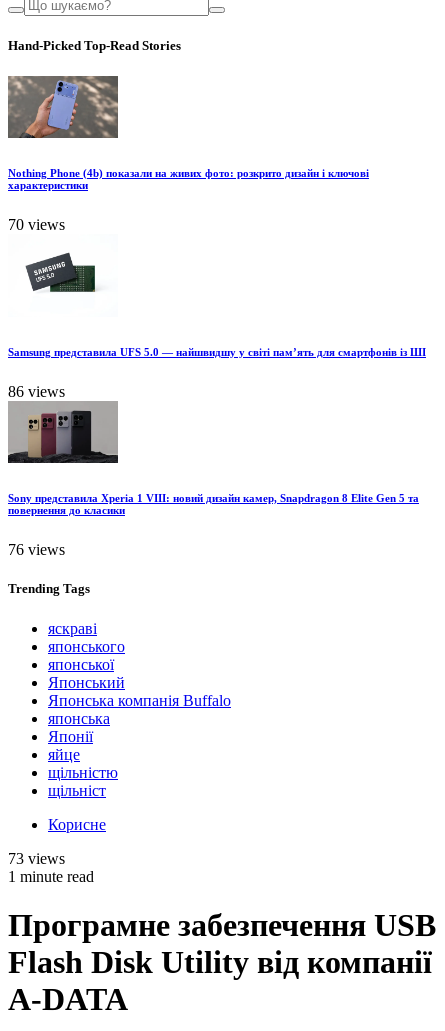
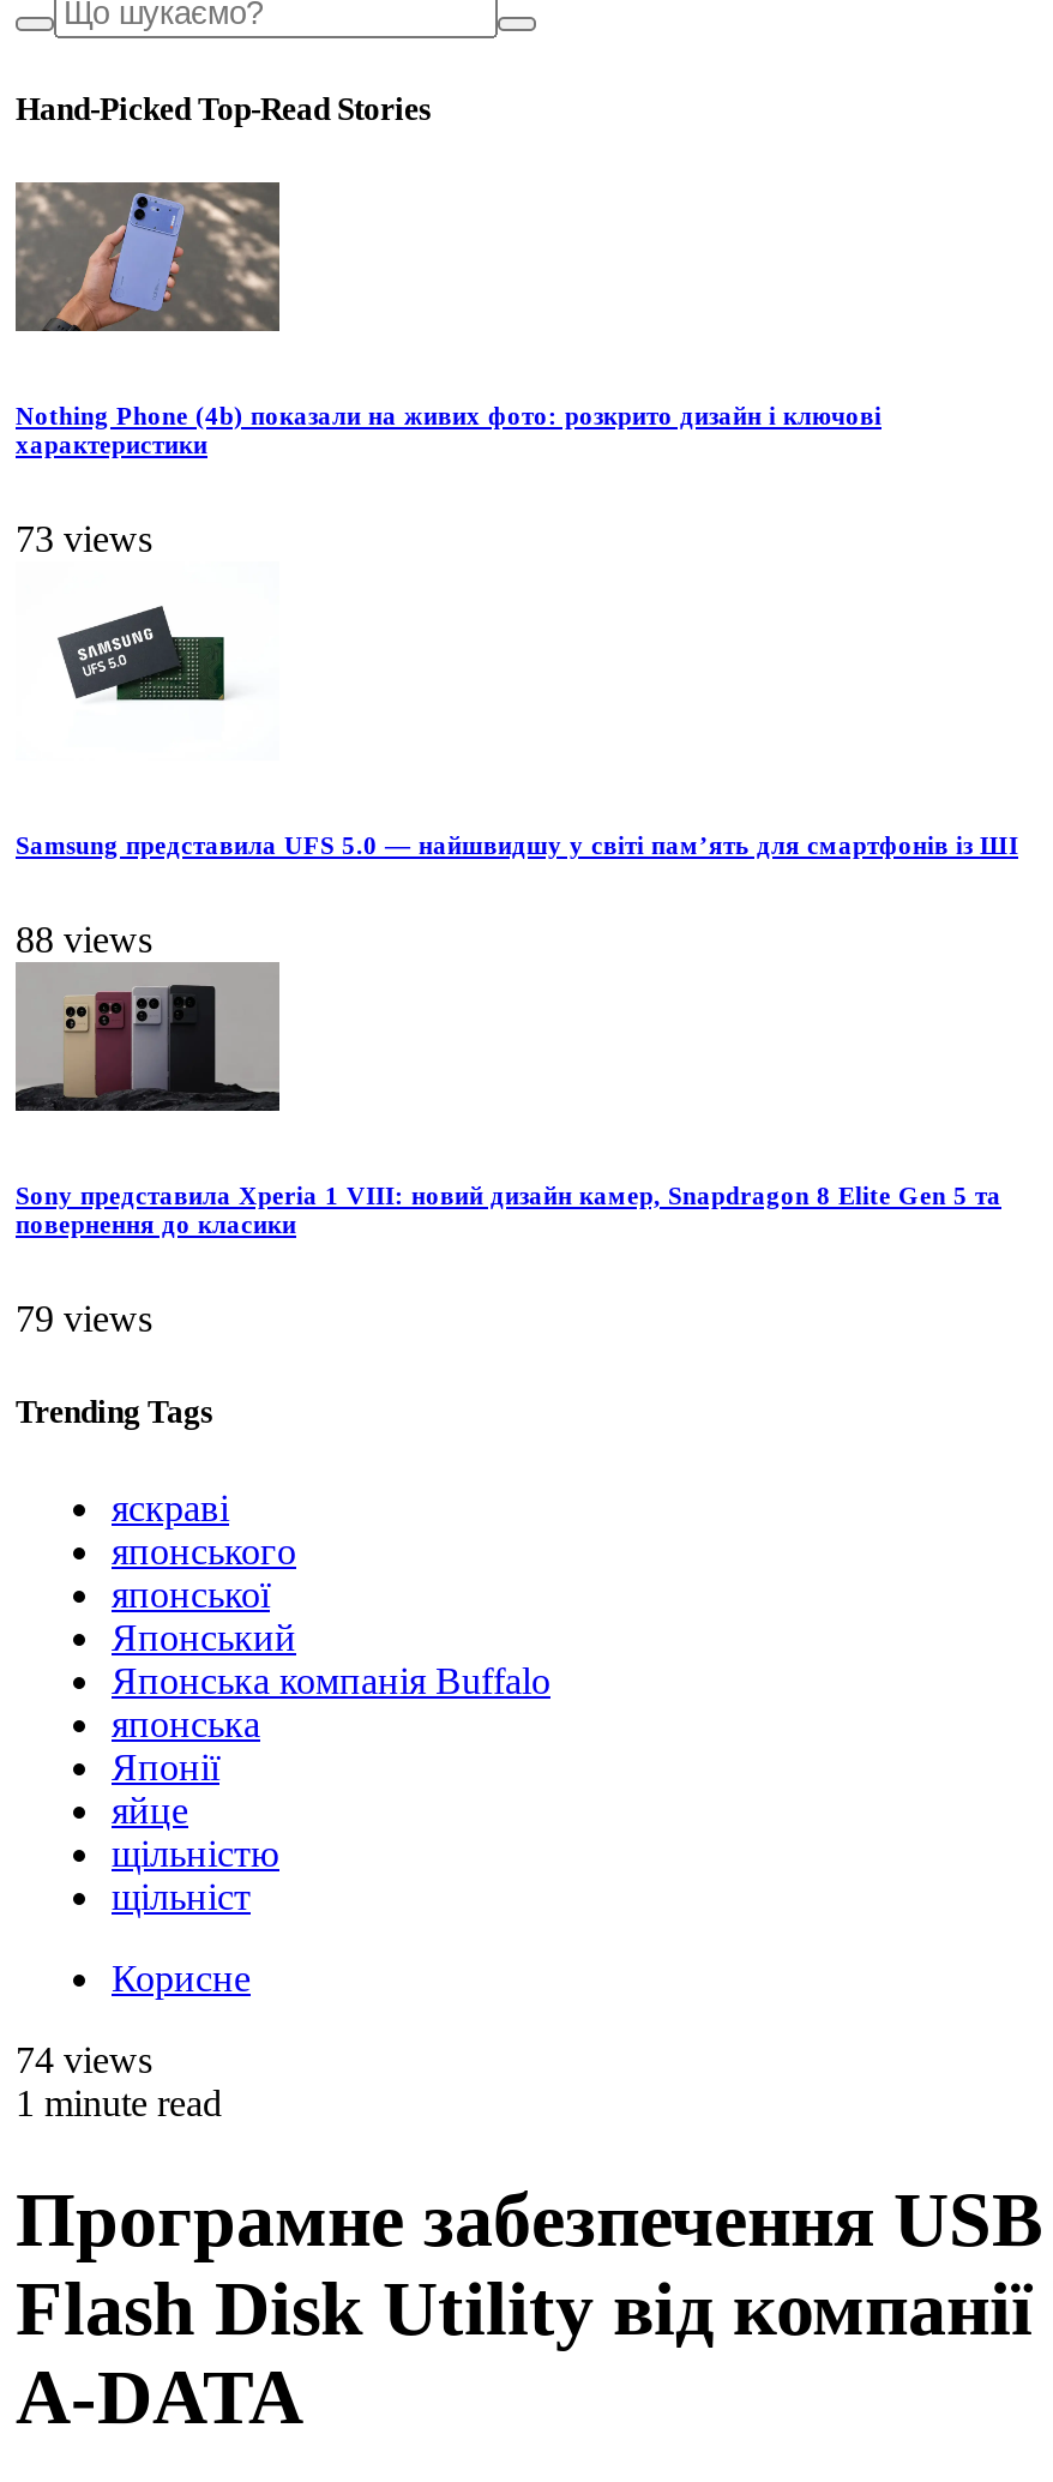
[8,216,65,233] 70 views -> [16,519,152,560] 73 views
[8,383,65,400] 86 views -> [16,919,152,960] 88 views
[8,541,65,558] 76 views -> [16,1298,152,1339] 79 views
[8,849,65,866] 73 views -> [16,2038,152,2079] 74 views

